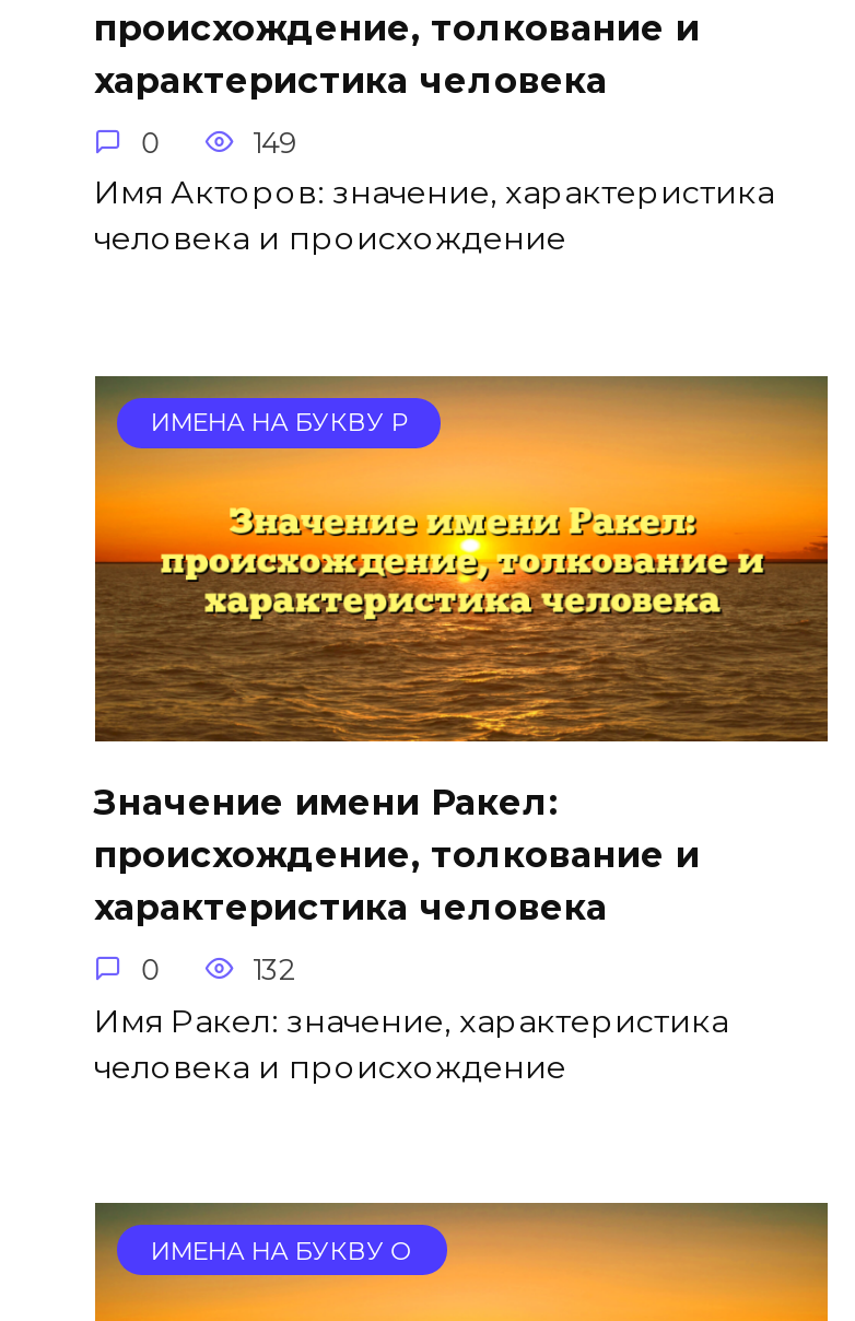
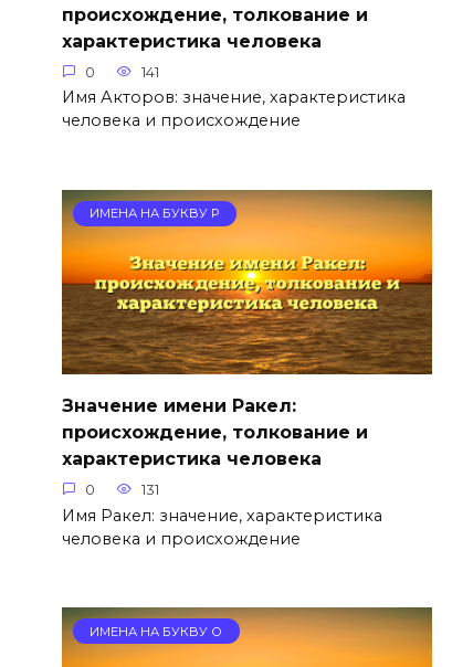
[253,126,296,159] 149 -> [141,64,159,80] 141
[253,953,294,986] 132 -> [141,481,159,498] 131

